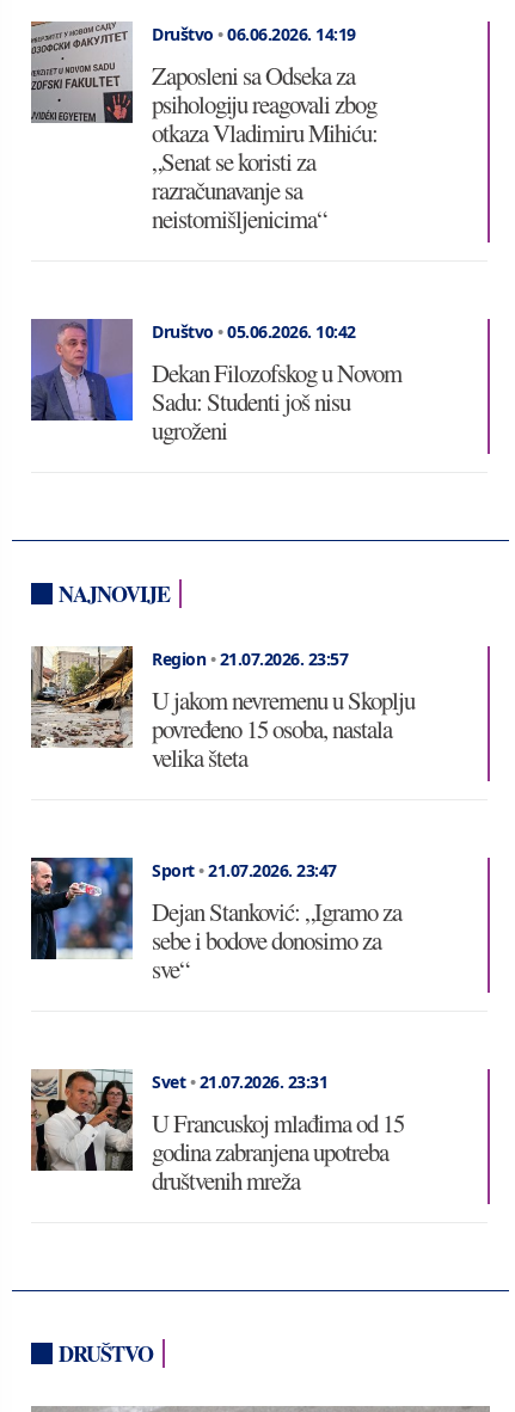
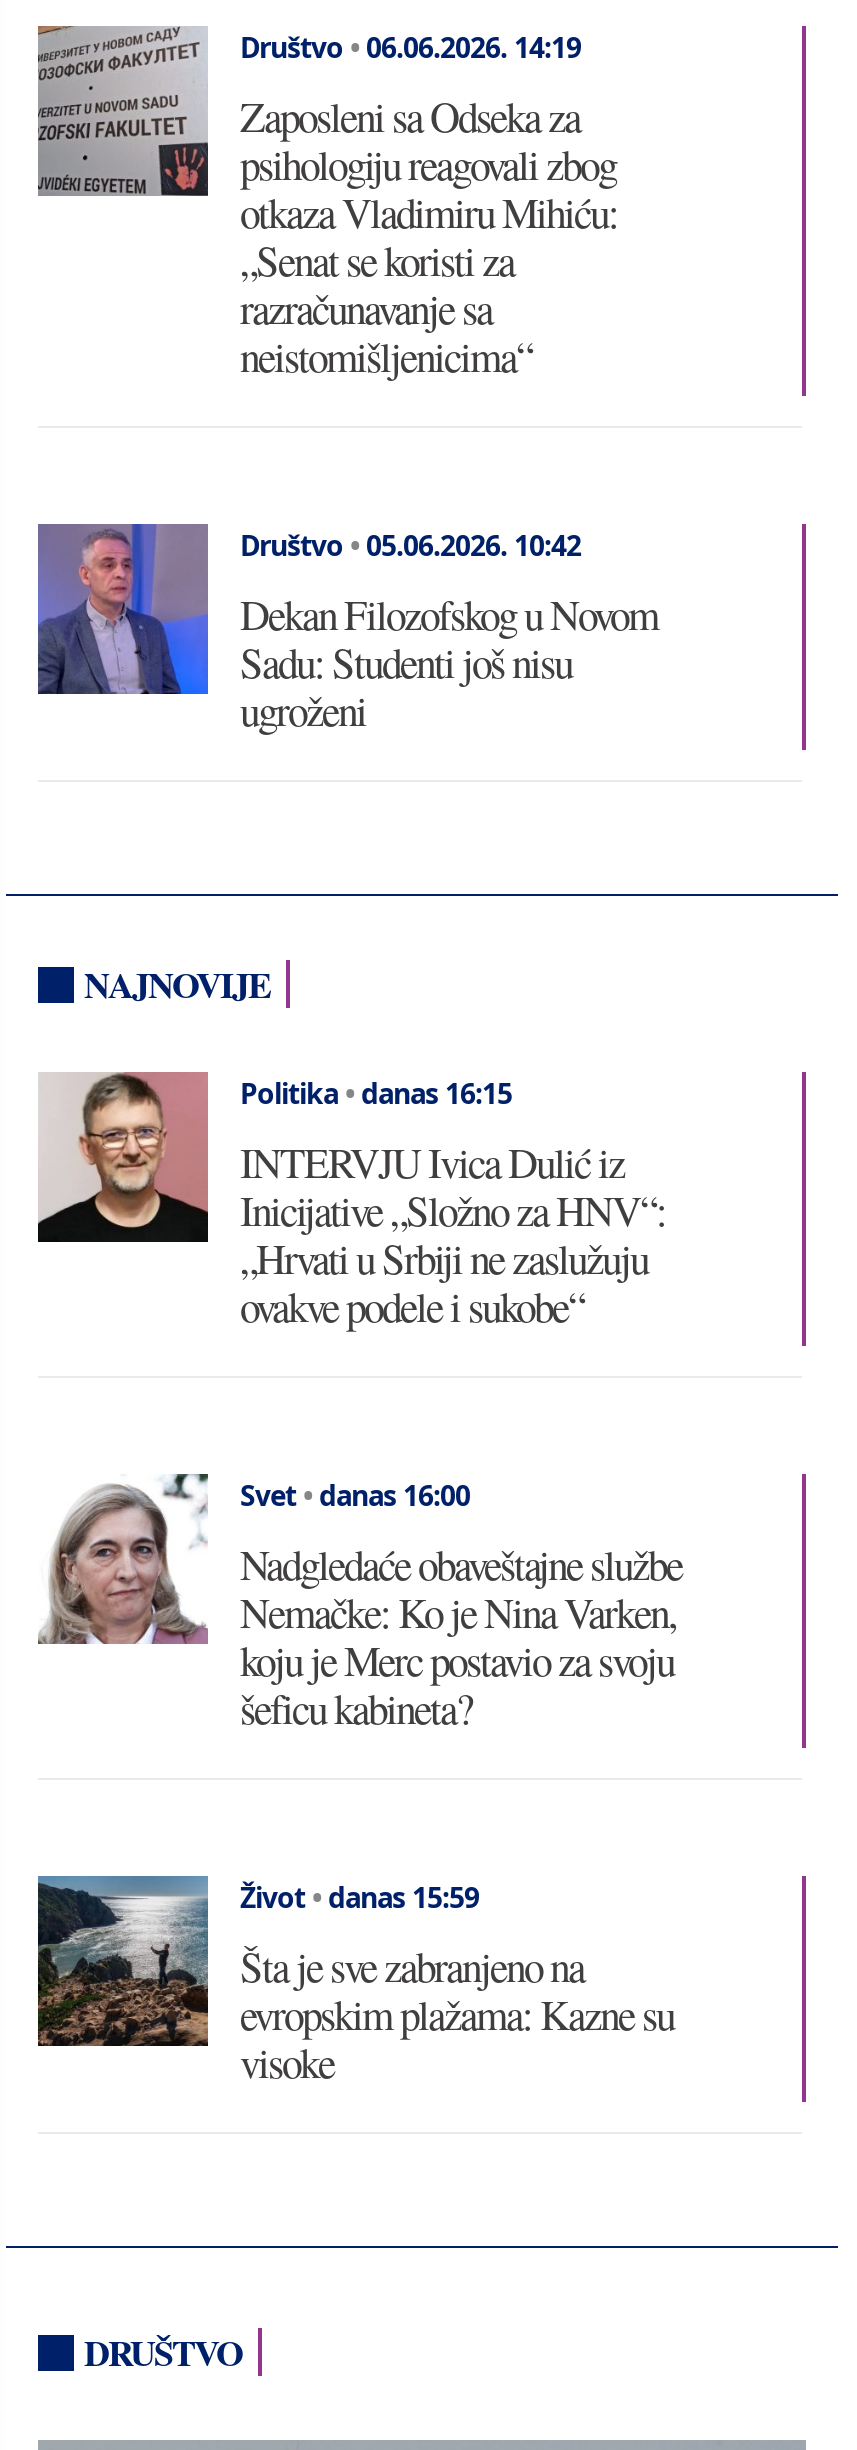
[30,645,415,774] [image] | Region • 21.07.2026. 23:57 | U jakom nevremenu u Skoplju | povređeno 15 osoba, nastala | velika šteta -> [38,1070,666,1334] [image] | Politika • danas 16:15 | INTERVJU Ivica Dulić iz | Inicijative „Složno za HNV“: | „Hrvati u Srbiji ne zaslužuju | ovakve podele i sukobe“
[30,857,401,986] [image] | Sport • 21.07.2026. 23:47 | Dejan Stanković: „Igramo za | sebe i bodove donosimo za | sve“ -> [36,1472,682,1736] [image] | Svet • danas 16:00 | Nadgledaće obaveštajne službe | Nemačke: Ko je Nina Varken, | koju je Merc postavio za svoju | šeficu kabineta?
[30,1068,404,1197] [image] | Svet • 21.07.2026. 23:31 | U Francuskoj mlađima od 15 | godina zabranjena upotreba | društvenih mreža -> [36,1874,674,2090] [image] | Život • danas 15:59 | Šta je sve zabranjeno na | evropskim plažama: Kazne su | visoke

